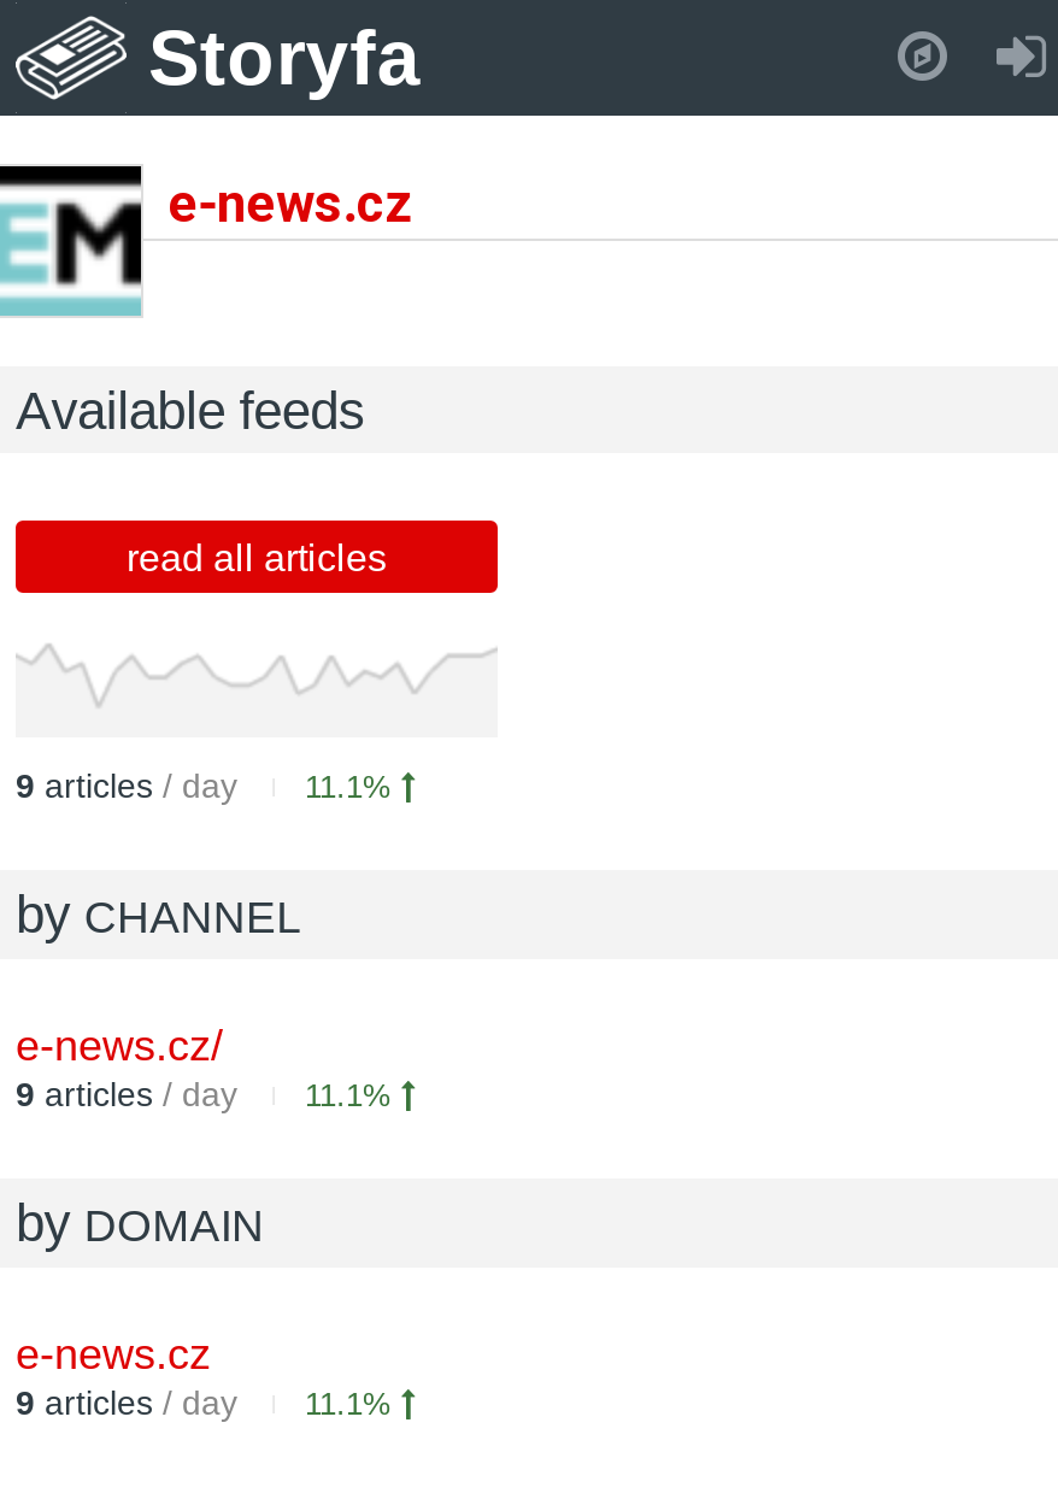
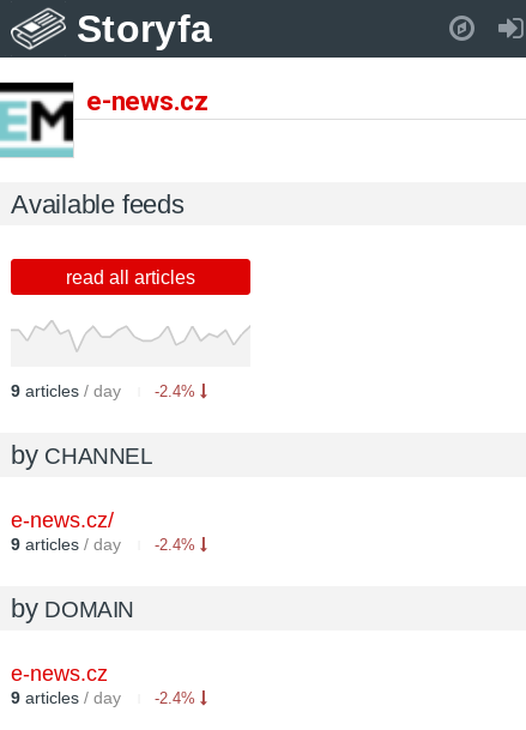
[16,766,401,805] 9 articles / day 11.1% -> [11,381,200,400] 9 articles / day -2.4%
[16,1075,401,1113] 9 articles / day 11.1% -> [11,535,200,554] 9 articles / day -2.4%
[16,1383,401,1422] 9 articles / day 11.1% -> [11,688,200,707] 9 articles / day -2.4%

